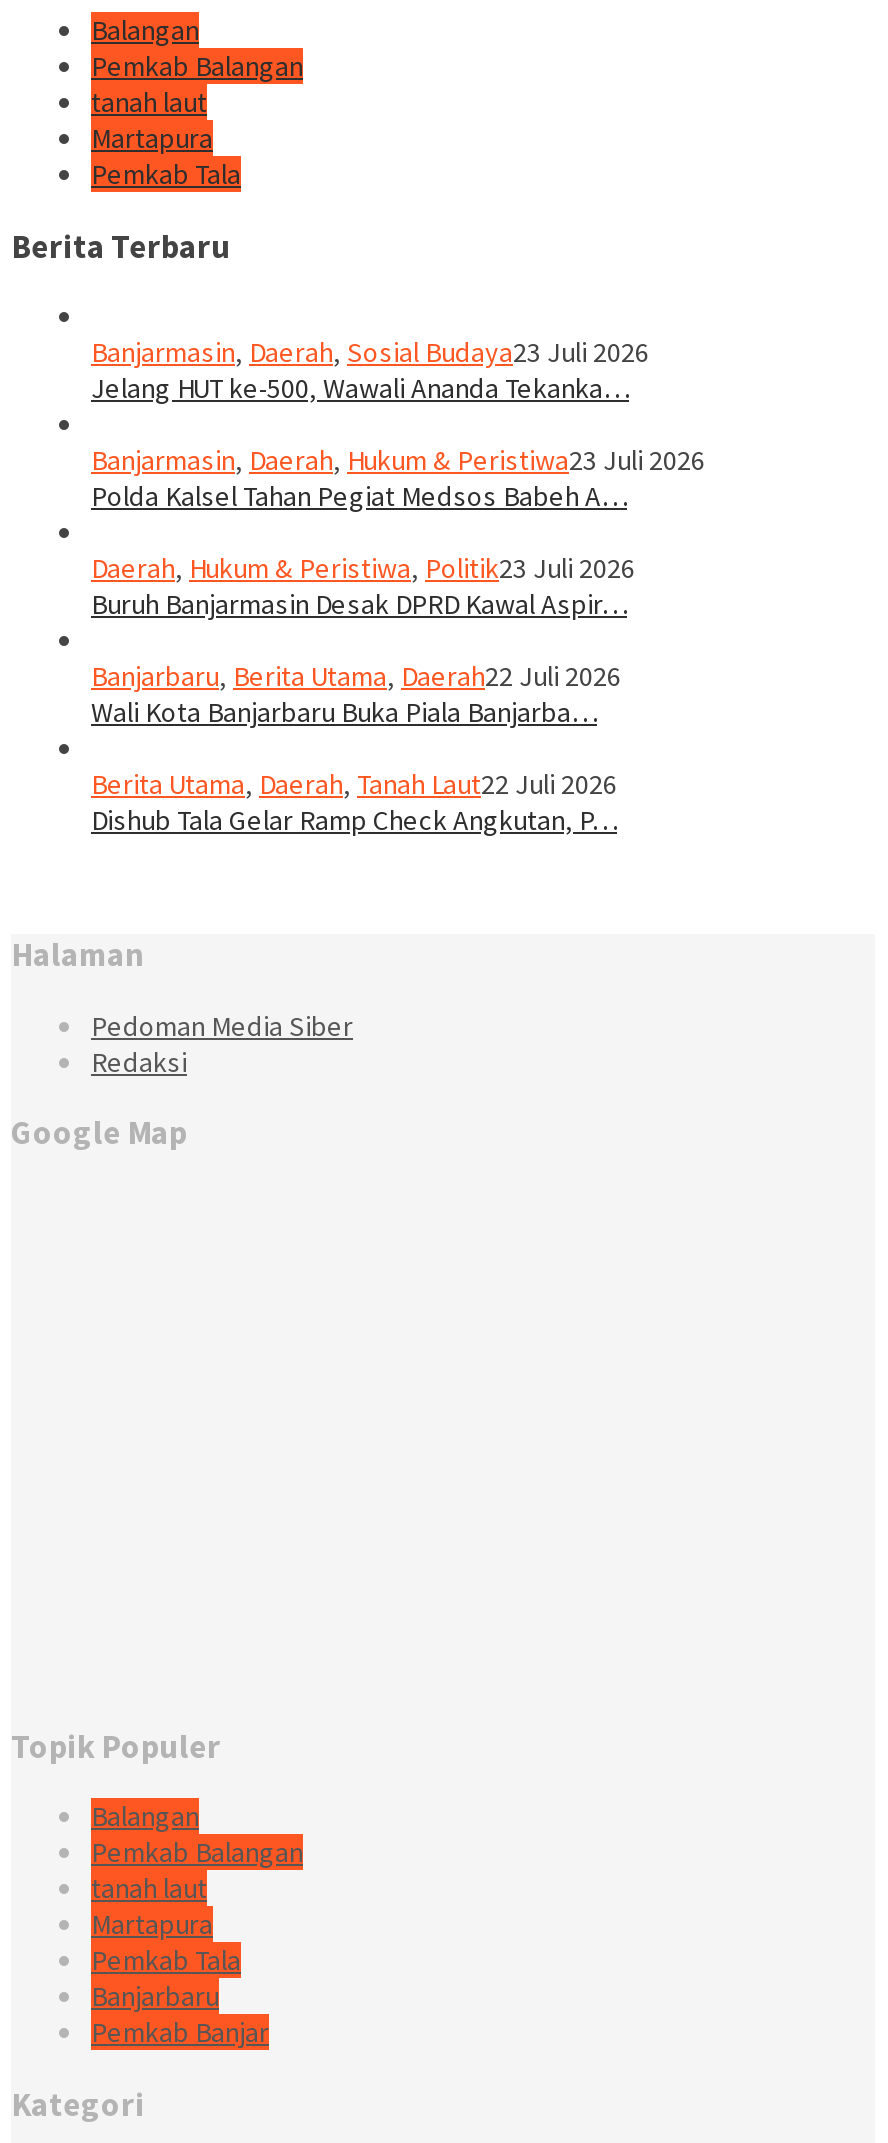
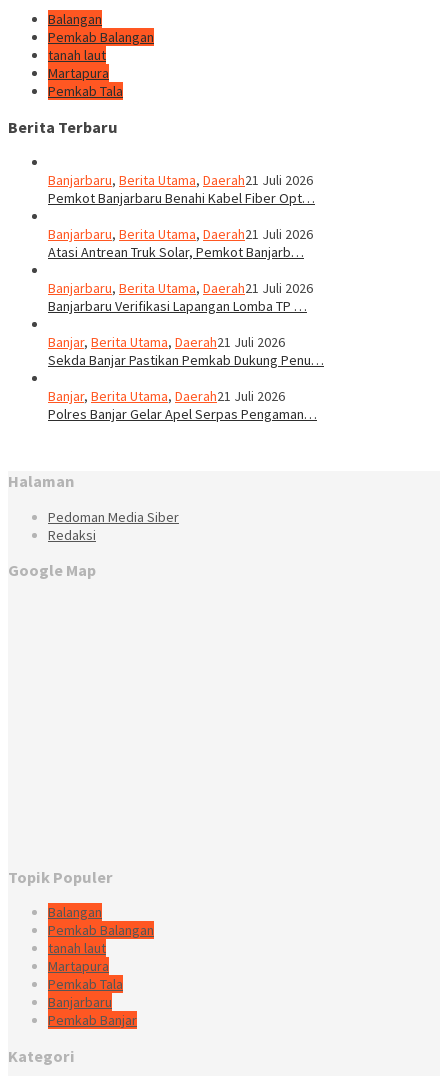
[91,334,649,406] Banjarmasin, Daerah, Sosial Budaya23 Juli 2026 | Jelang HUT ke-500, Wawali Ananda Tekanka… -> [48,171,315,207] Banjarbaru, Berita Utama, Daerah21 Juli 2026 | Pemkot Banjarbaru Benahi Kabel Fiber Opt…
[91,442,705,514] Banjarmasin, Daerah, Hukum & Peristiwa23 Juli 2026 | Polda Kalsel Tahan Pegiat Medsos Babeh A… -> [48,225,313,261] Banjarbaru, Berita Utama, Daerah21 Juli 2026 | Atasi Antrean Truk Solar, Pemkot Banjarb…
[91,550,635,622] Daerah, Hukum & Peristiwa, Politik23 Juli 2026 | Buruh Banjarmasin Desak DPRD Kawal Aspir… -> [48,279,313,315] Banjarbaru, Berita Utama, Daerah21 Juli 2026 | Banjarbaru Verifikasi Lapangan Lomba TP …
[91,658,621,730] Banjarbaru, Berita Utama, Daerah22 Juli 2026 | Wali Kota Banjarbaru Buka Piala Banjarba… -> [48,333,324,369] Banjar, Berita Utama, Daerah21 Juli 2026 | Sekda Banjar Pastikan Pemkab Dukung Penu…
[91,766,617,838] Berita Utama, Daerah, Tanah Laut22 Juli 2026 | Dishub Tala Gelar Ramp Check Angkutan, P… -> [48,387,317,423] Banjar, Berita Utama, Daerah21 Juli 2026 | Polres Banjar Gelar Apel Serpas Pengaman…

